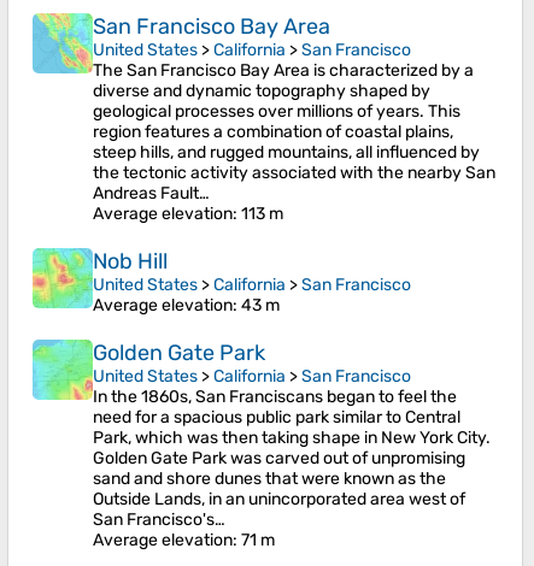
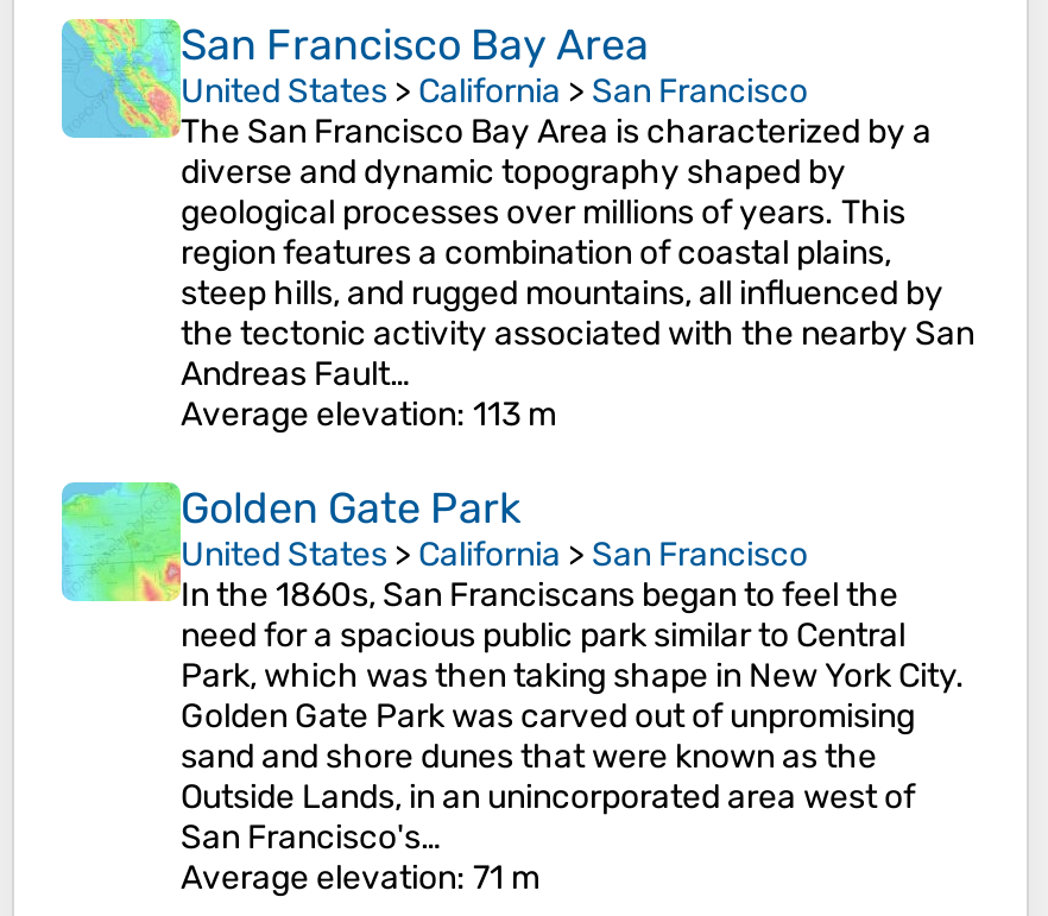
[31,247,411,316] [image] | Nob Hill | United States > California > San Francisco | Average elevation: 43 m -> none

